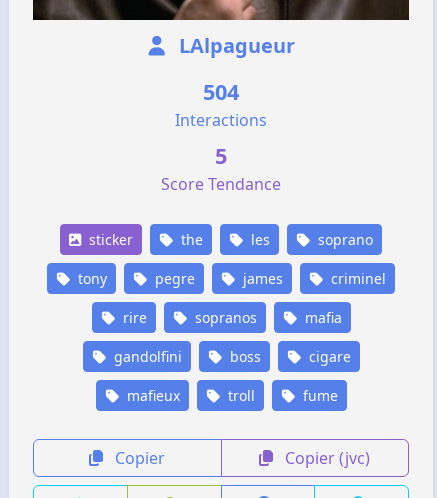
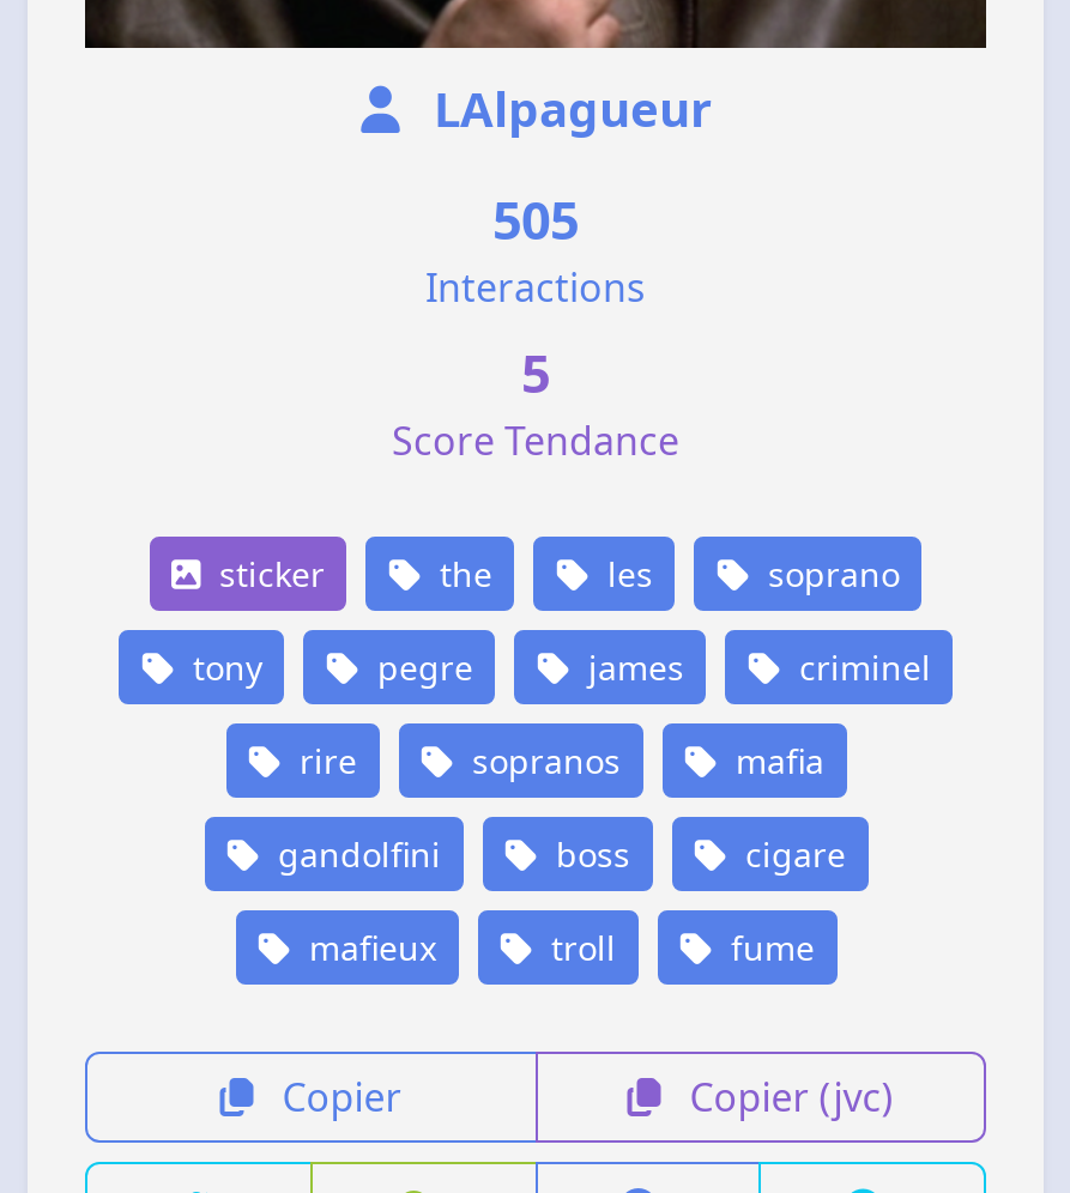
[203,77,239,106] 504 -> [492,185,579,254] 505

